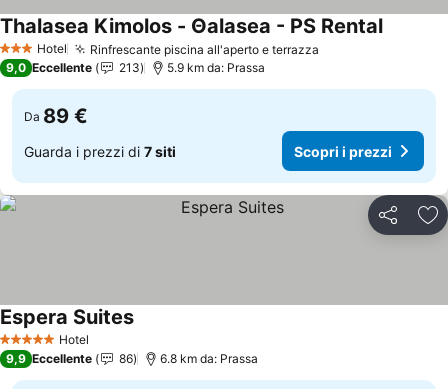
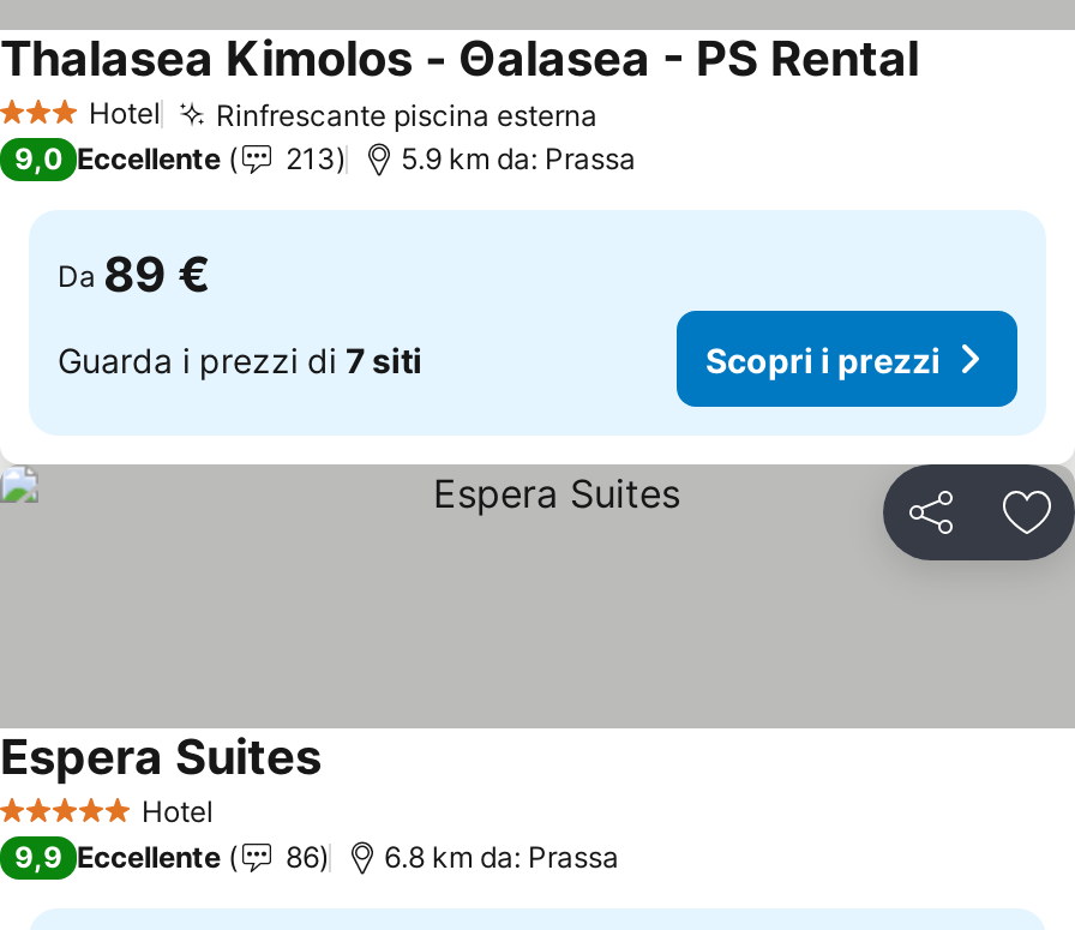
[90,41,319,56] Rinfrescante piscina all'aperto e terrazza -> [216,96,597,132] Rinfrescante piscina esterna

